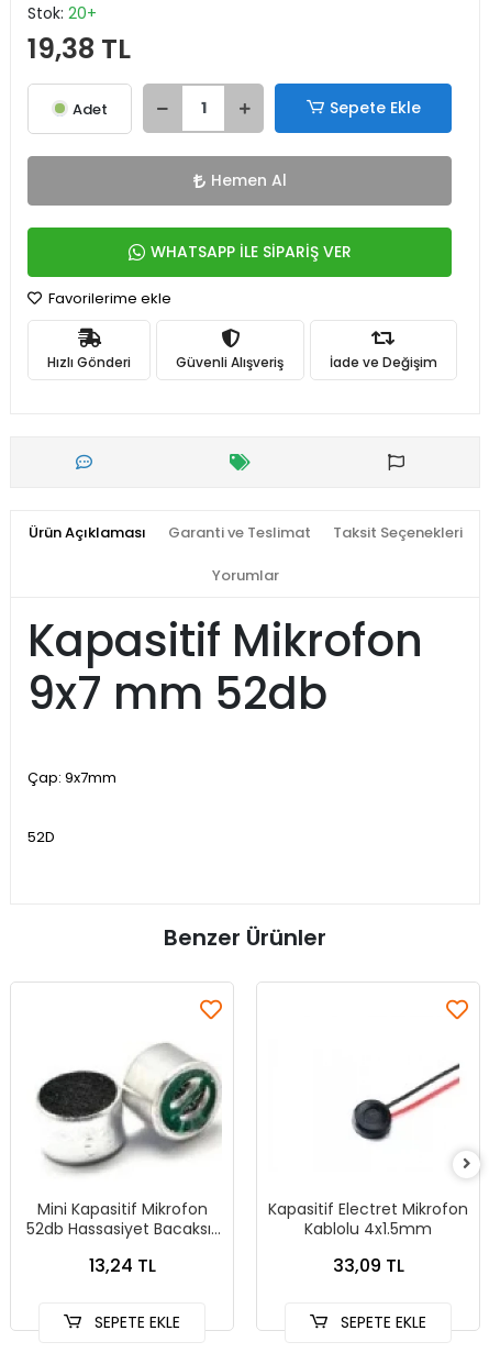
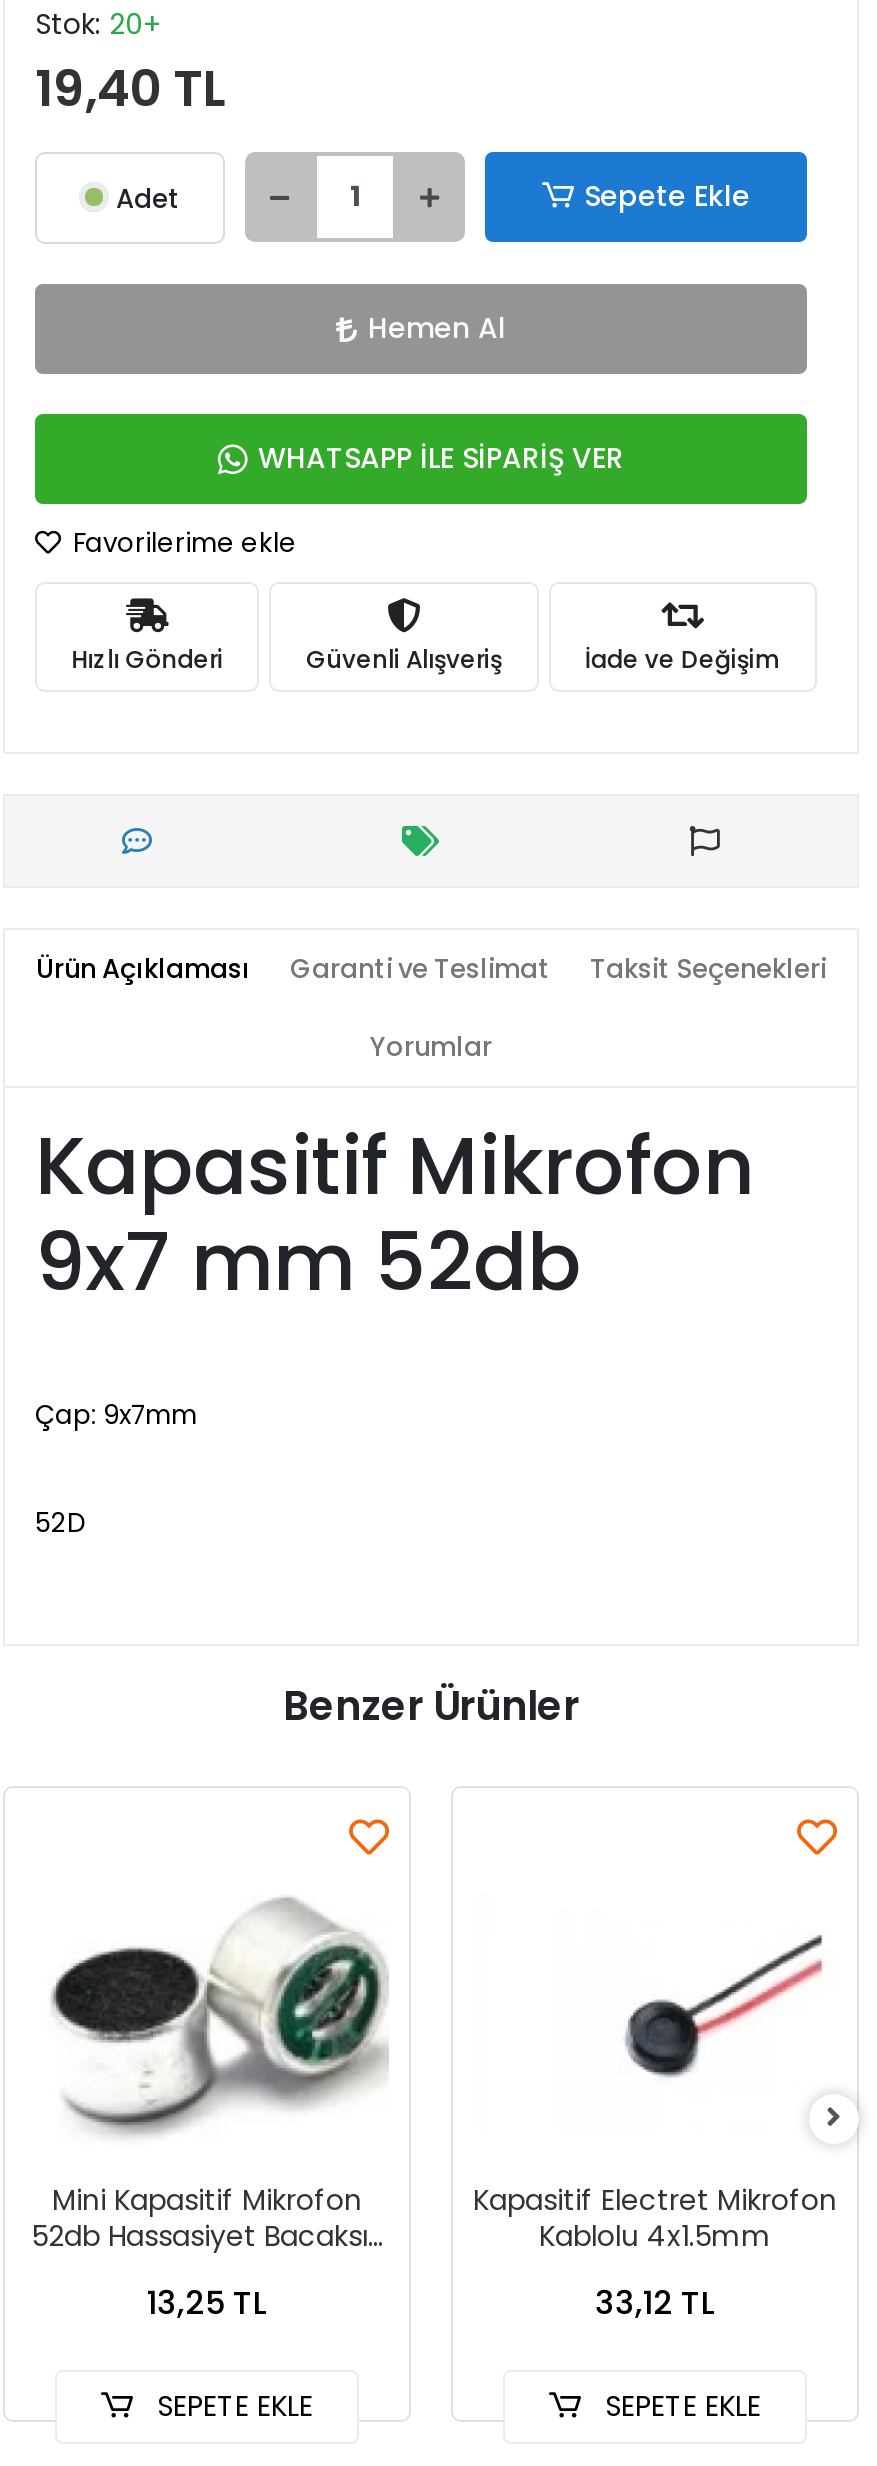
[27,30,131,68] 19,38 TL -> [35,54,227,124] 19,40 TL
[88,1252,155,1278] 13,24 TL -> [147,2279,267,2325] 13,25 TL
[332,1252,404,1278] 33,09 TL -> [595,2279,715,2325] 33,12 TL

